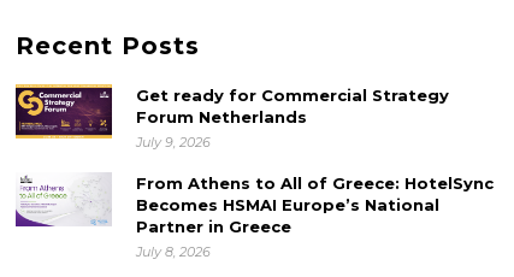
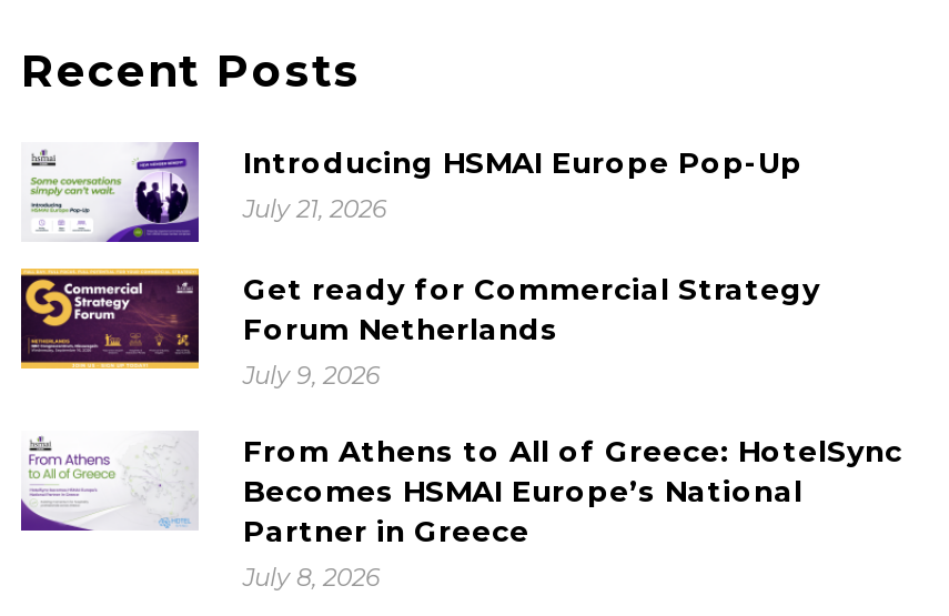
none -> [30,139,802,245] [image] | Introducing HSMAI Europe Pop-Up | July 21, 2026

